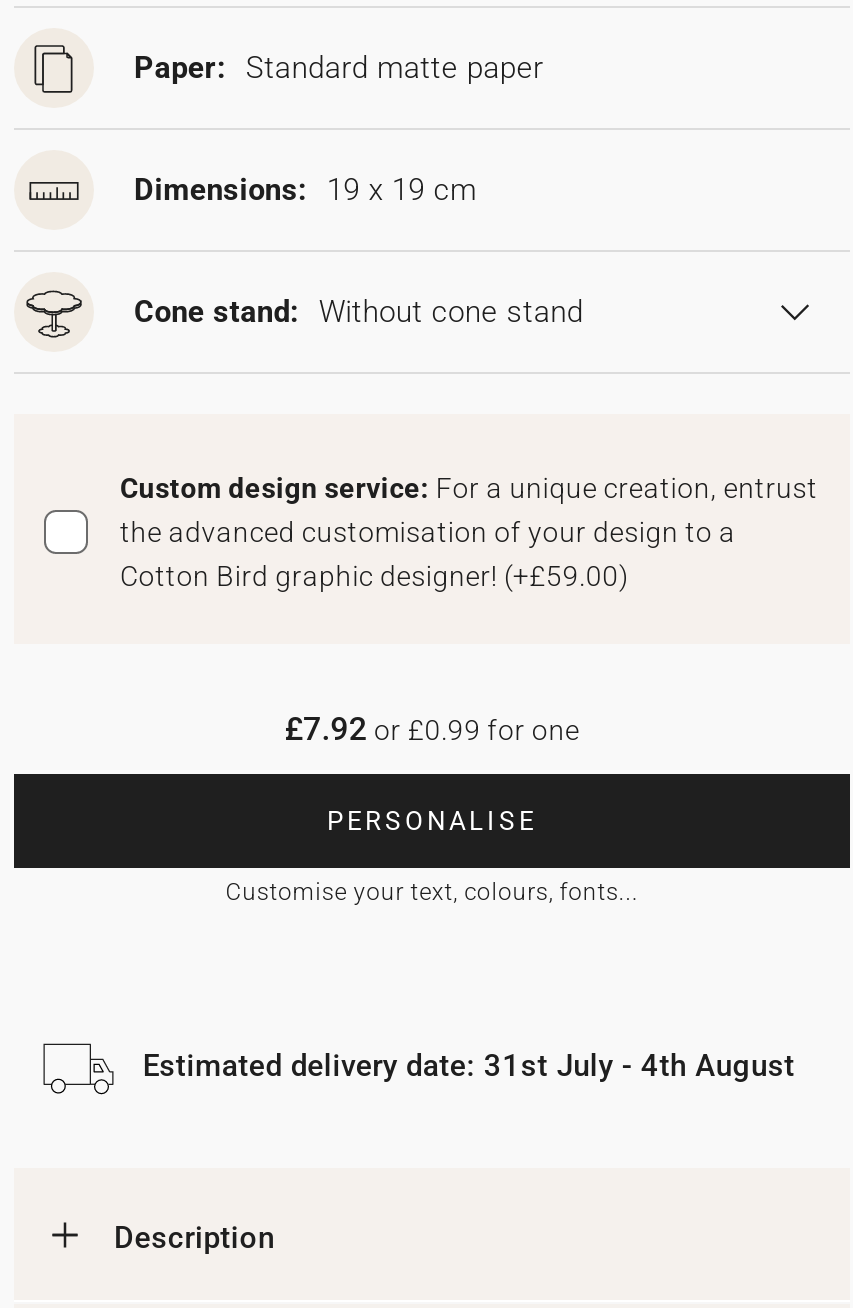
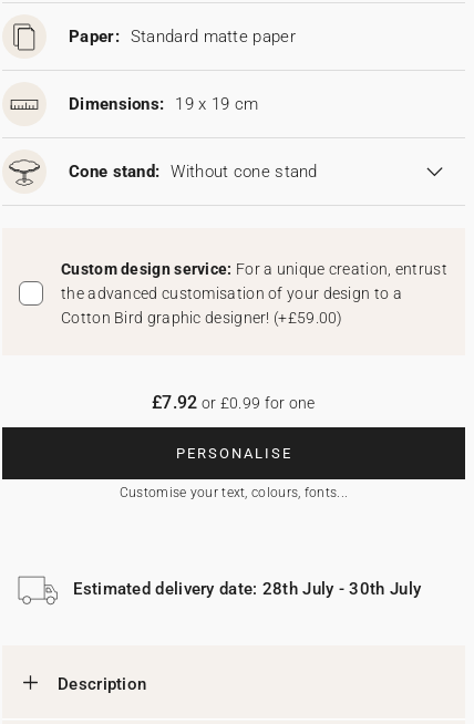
[143,1048,795,1084] Estimated delivery date: 31st July - 4th August -> [73,579,421,599] Estimated delivery date: 28th July - 30th July

